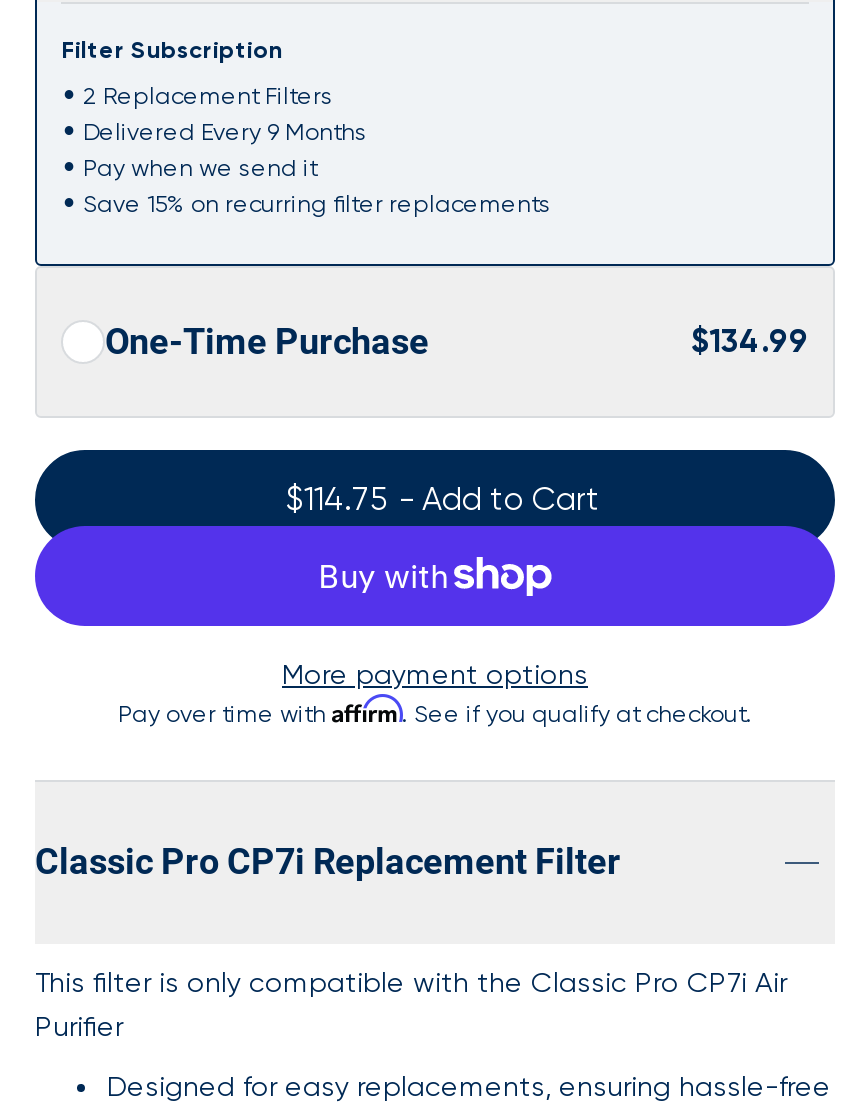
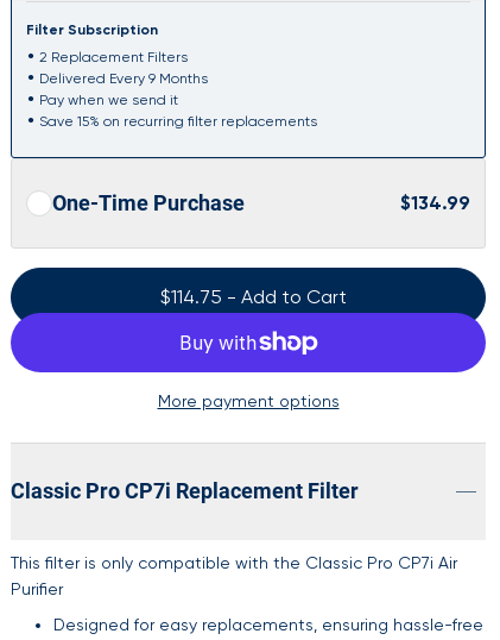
[118,693,752,727] Pay over time with Affirm. See if you qualify at checkout. -> none

